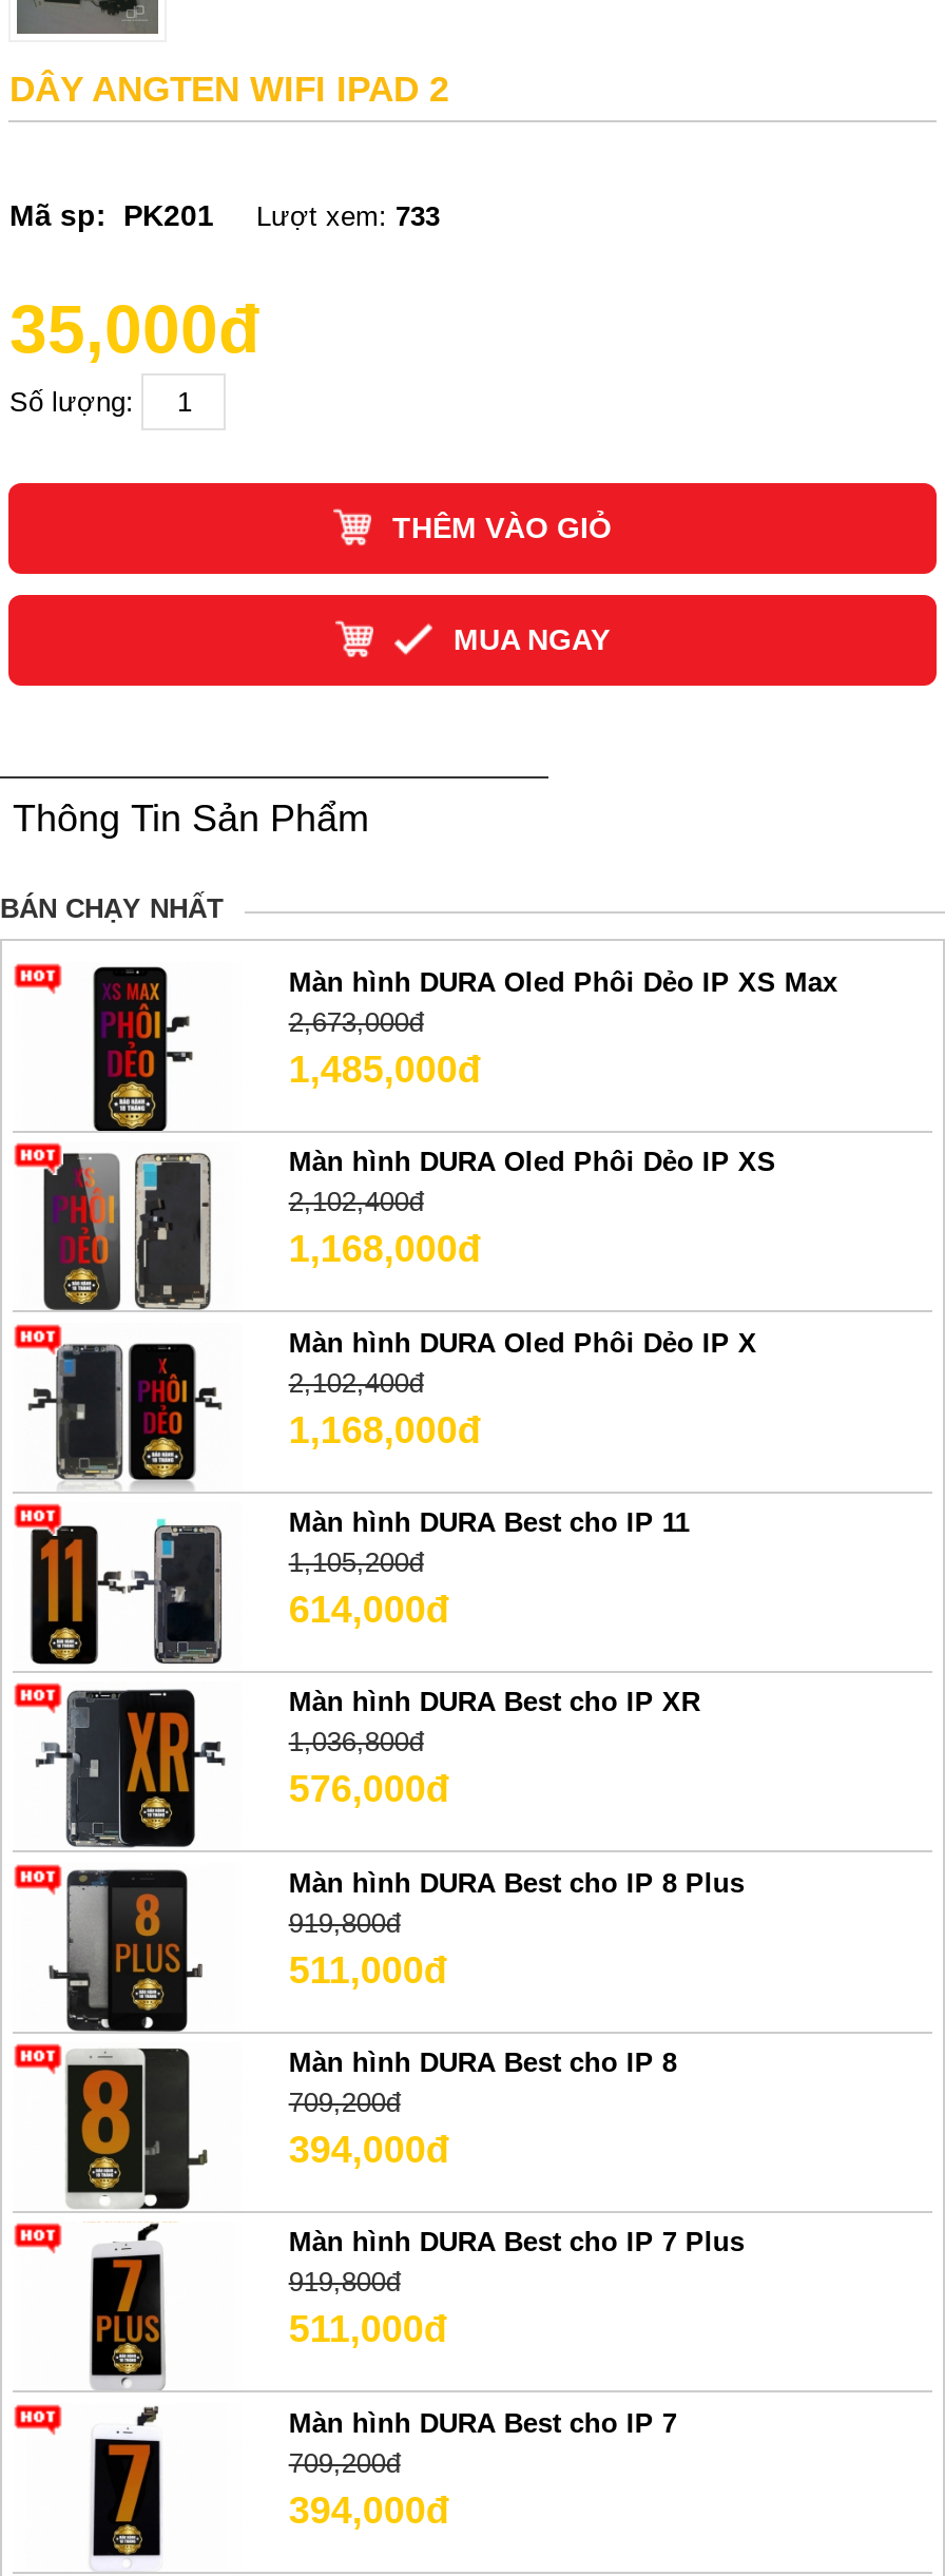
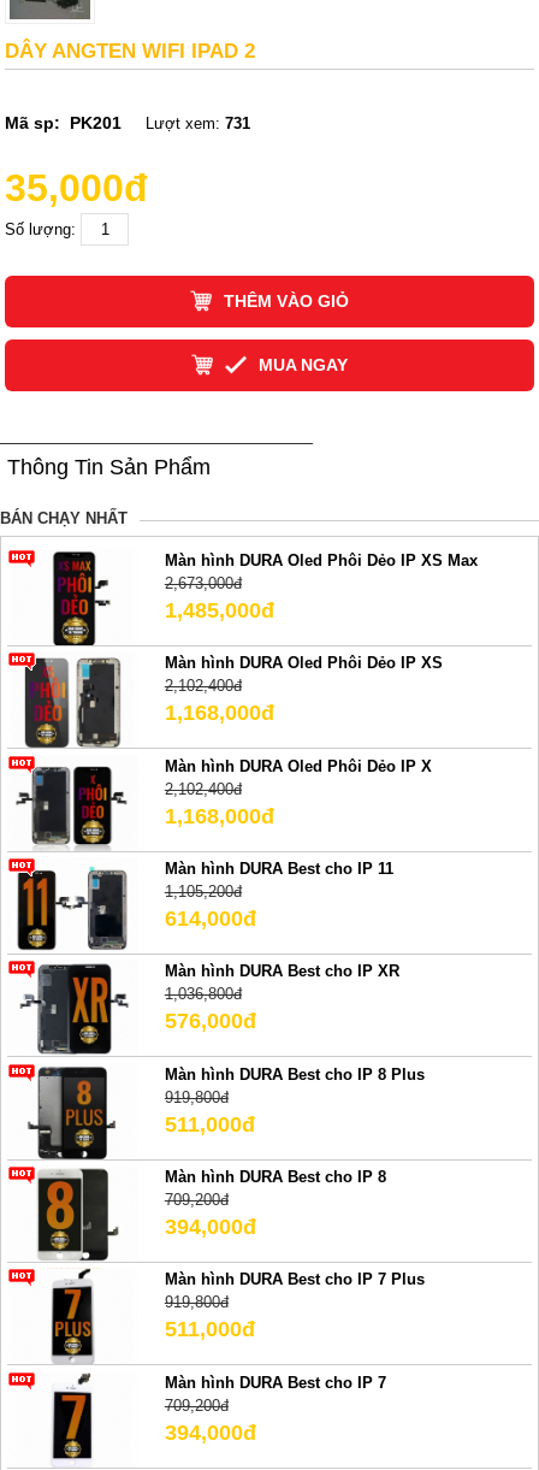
[9,198,440,232] Mã sp: PK201 Lượt xem: 733 -> [5,113,251,132] Mã sp: PK201 Lượt xem: 731

